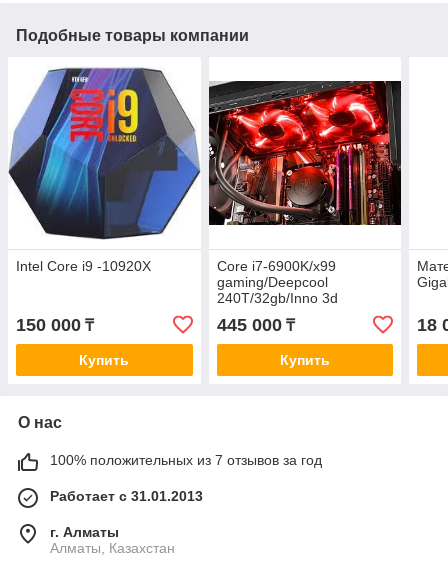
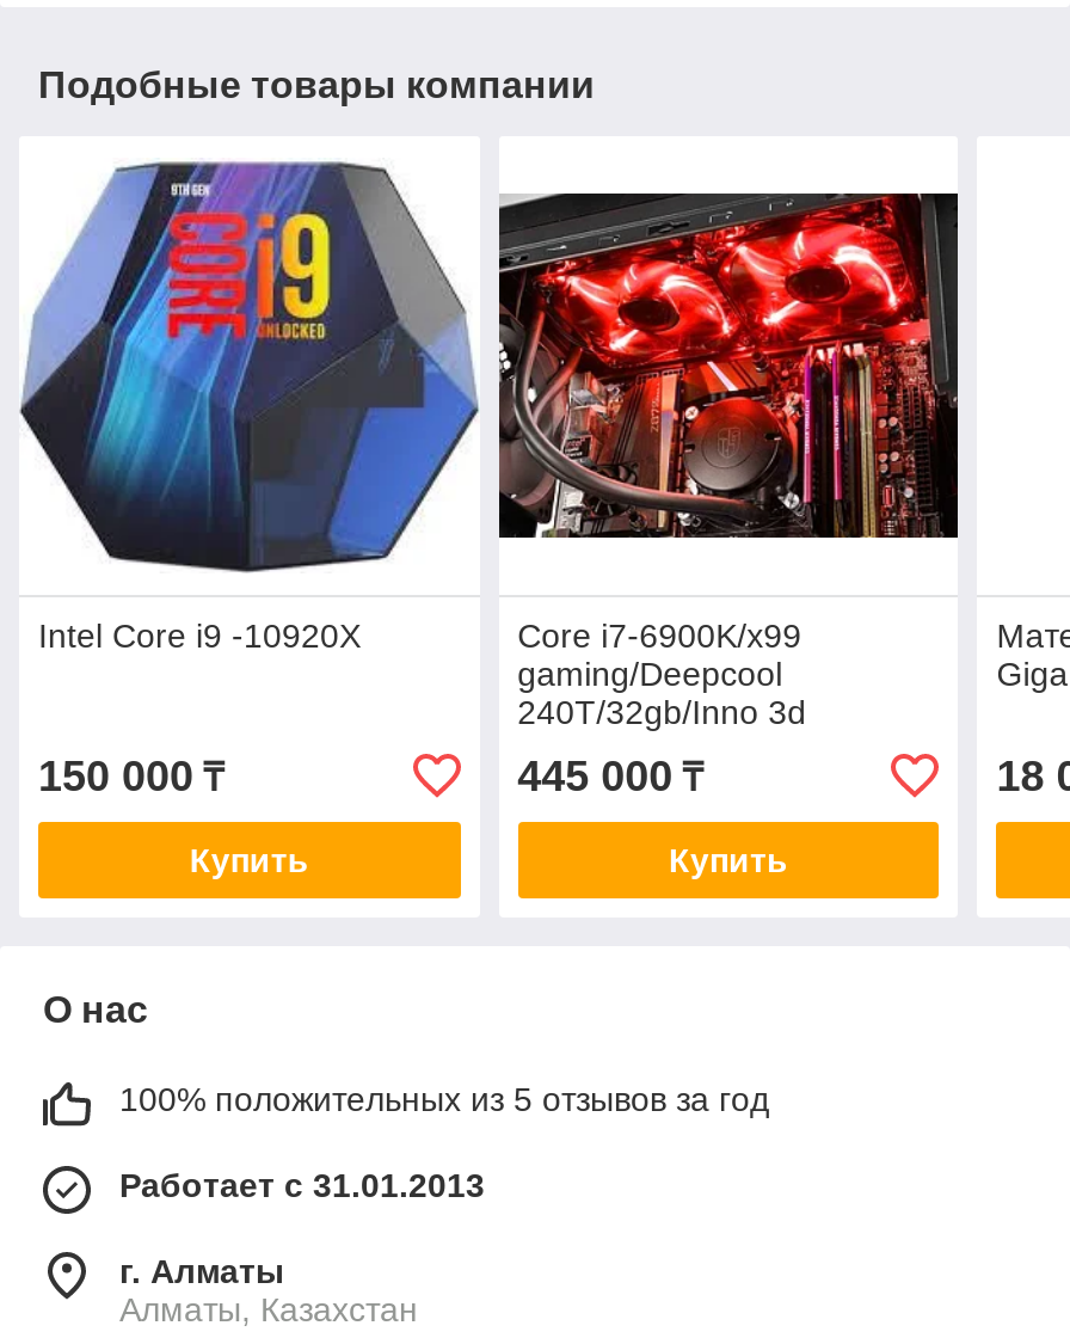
[50,452,322,468] 100% положительных из 7 отзывов за год -> [119,1081,769,1119] 100% положительных из 5 отзывов за год

